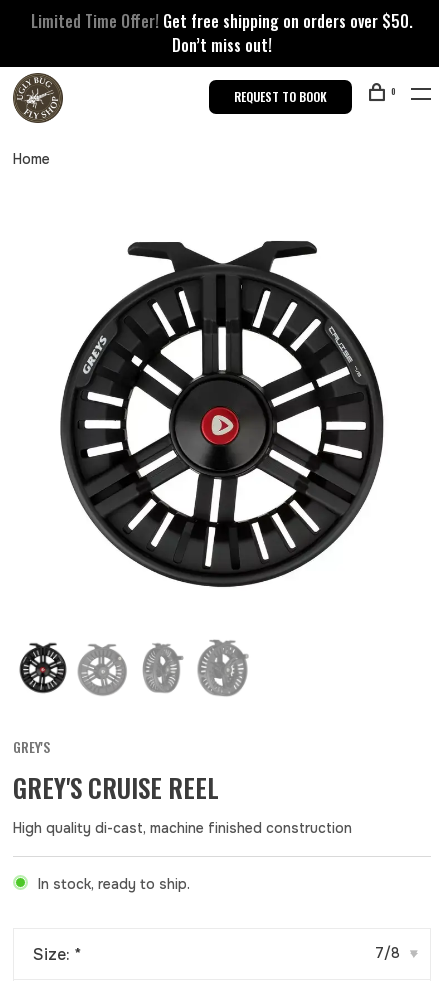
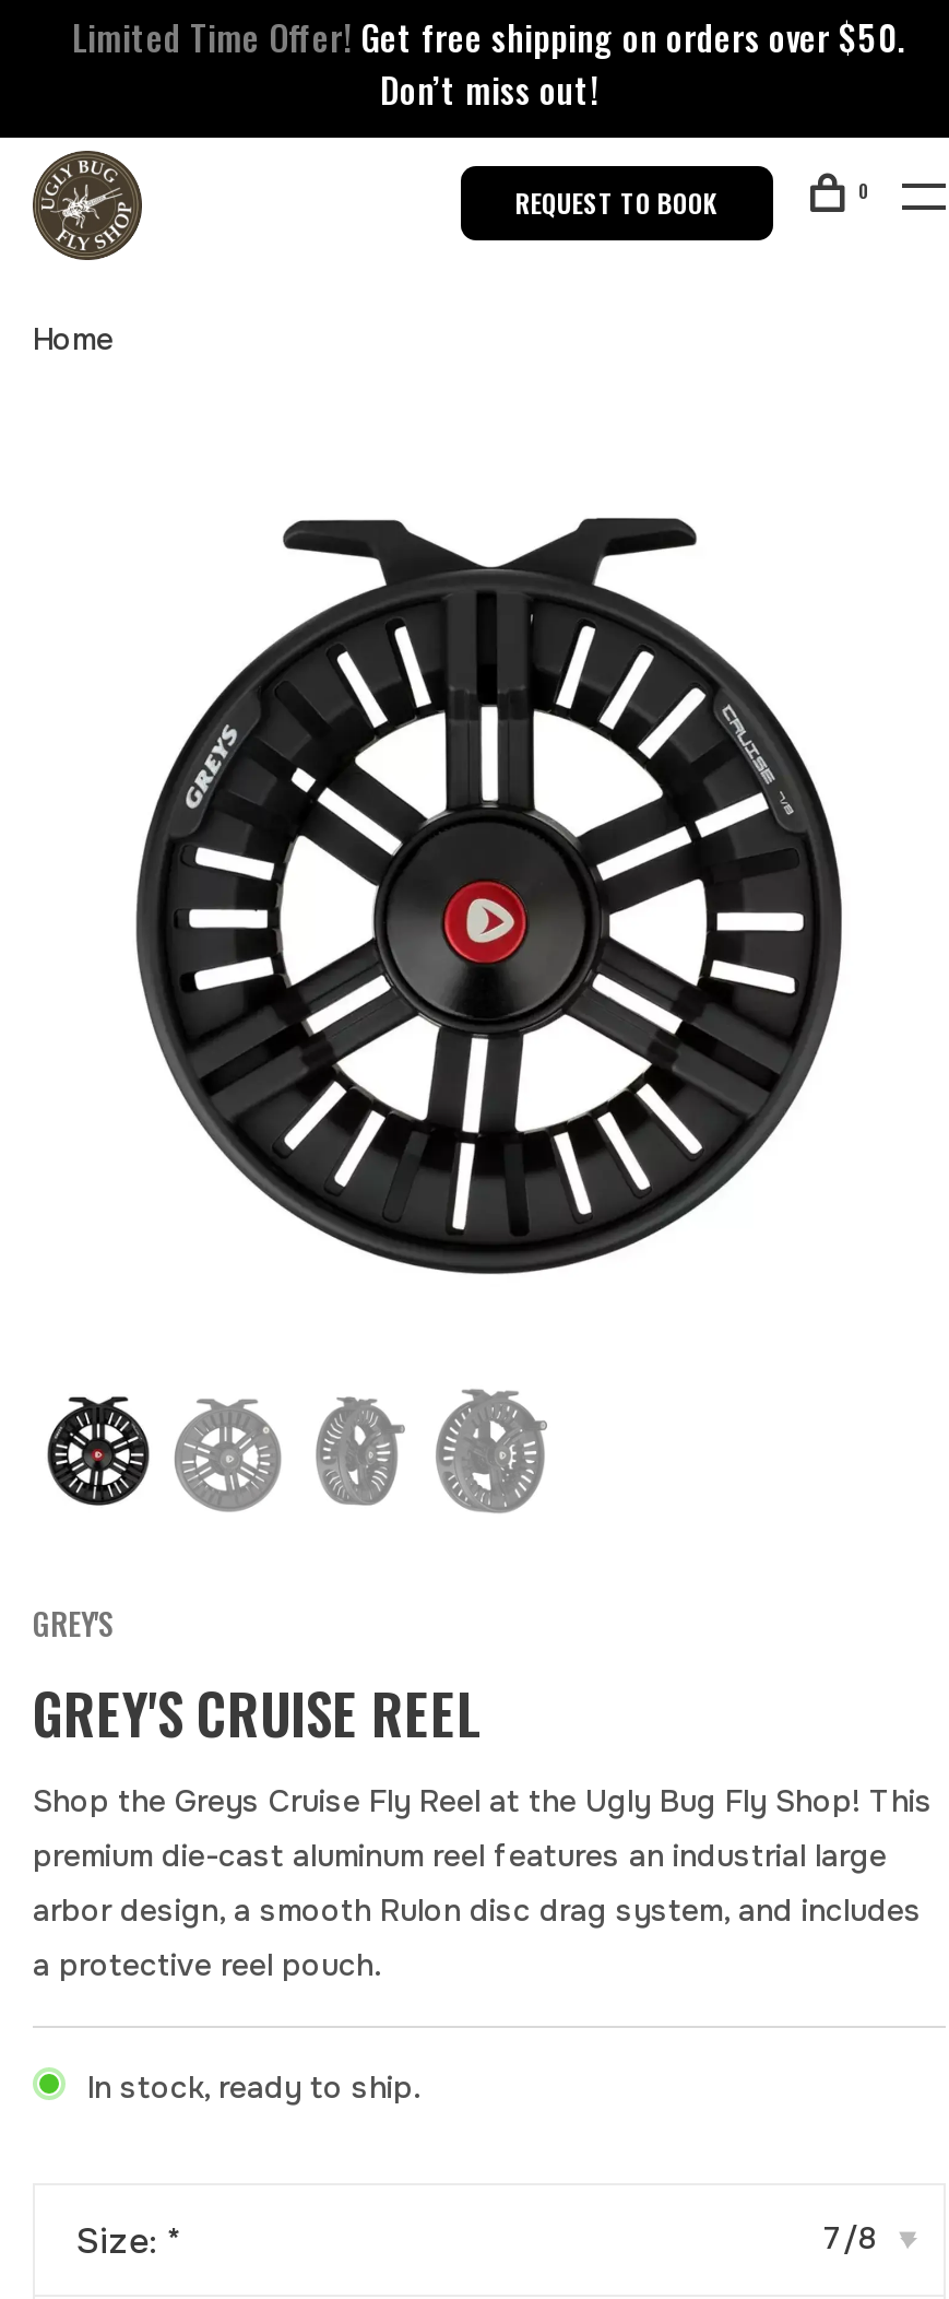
[13,819,352,837] High quality di-cast, machine finished construction -> [33,1782,933,1985] Shop the Greys Cruise Fly Reel at the Ugly Bug Fly Shop! This | premium die-cast aluminum reel features an industrial large | arbor design, a smooth Rulon disc drag system, and includes | a protective reel pouch.

